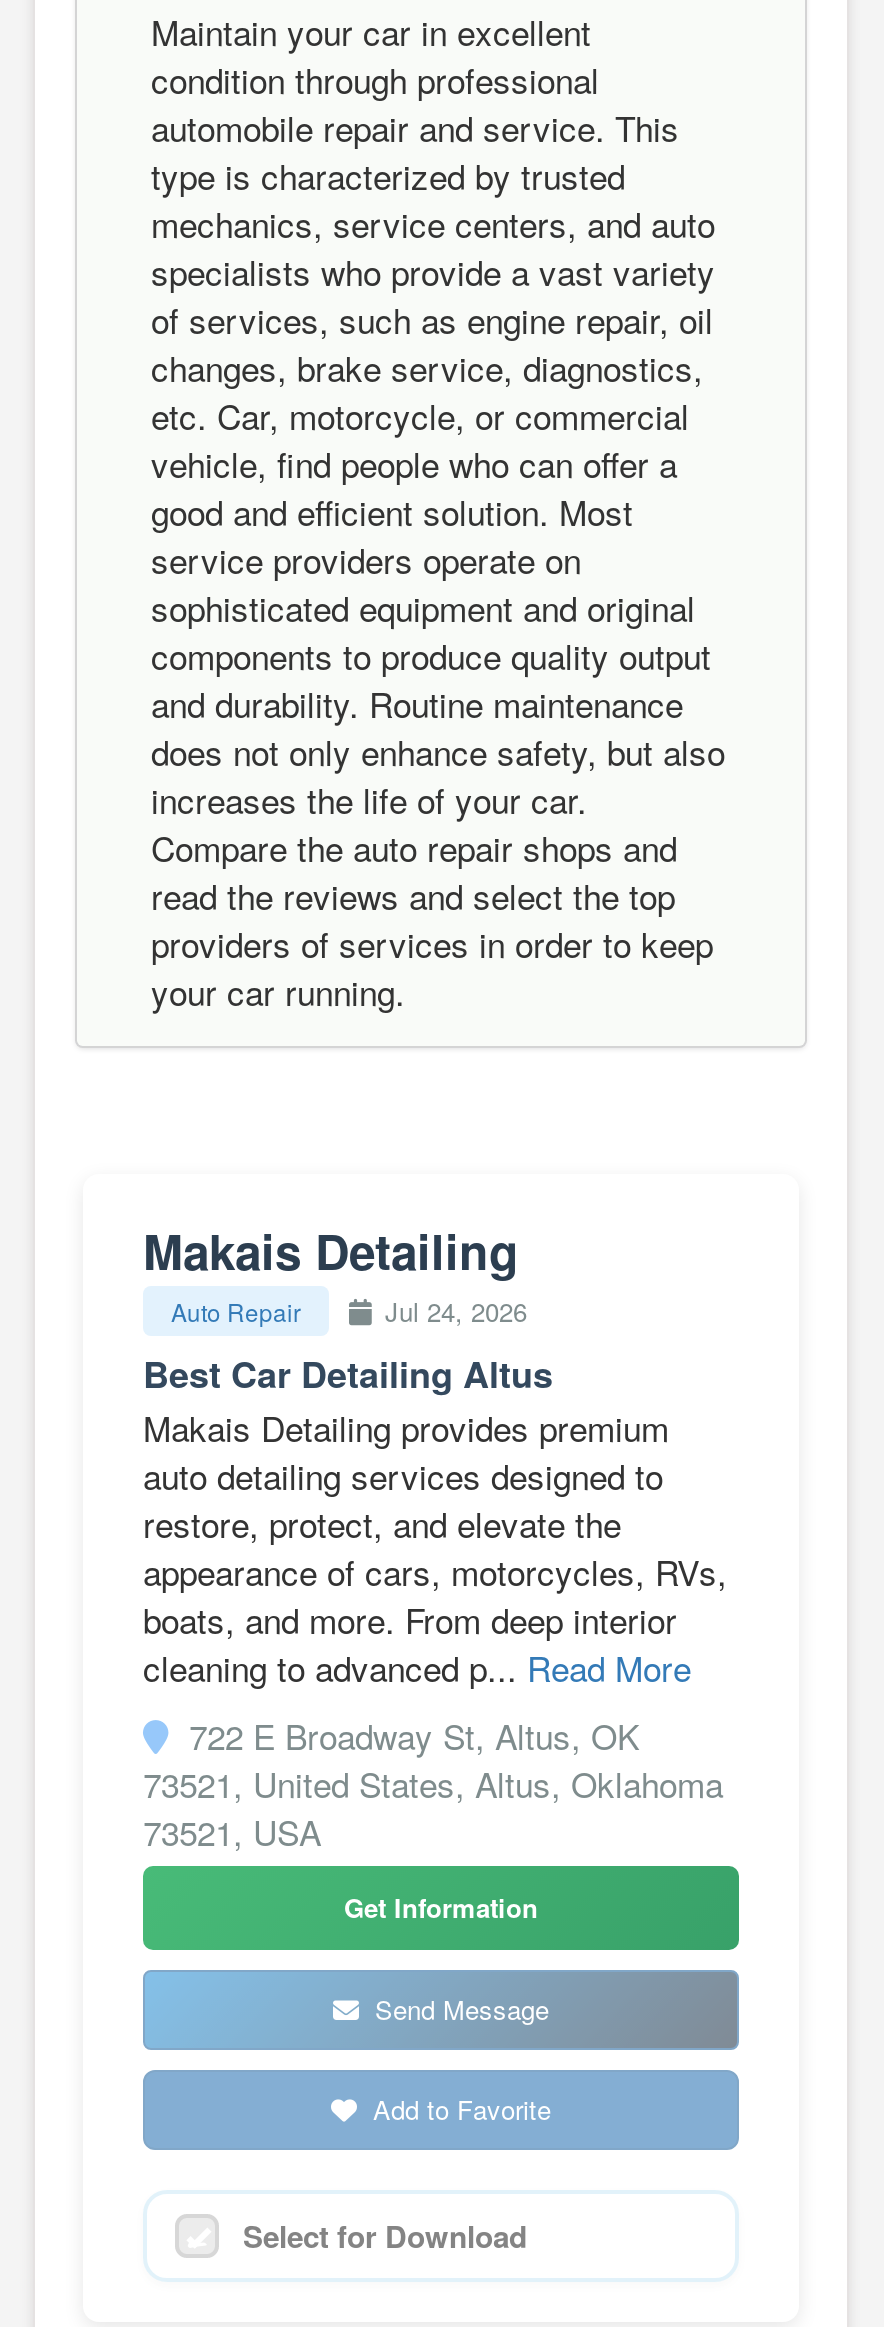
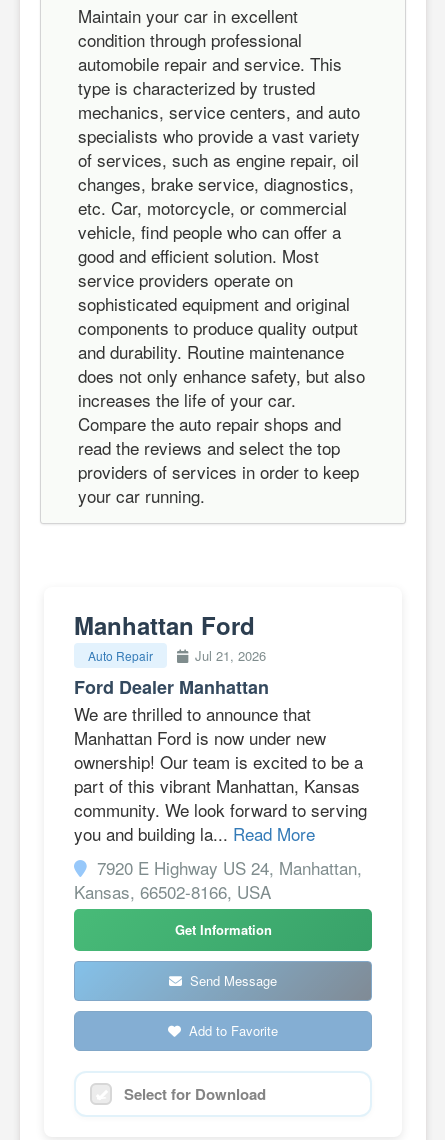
[143,1216,519,1284] Makais Detailing -> [74,608,255,642] Manhattan Ford
[143,1291,727,1856] Jul 24, 2026 | Best Car Detailing Altus | Makais Detailing provides premium | auto detailing services designed to | restore, protect, and elevate the | appearance of cars, motorcycles, RVs, | boats, and more. From deep interior | cleaning to advanced p... Read More | 722 E Broadway St, Altus, OK | 73521, United States, Altus, Oklahoma | 73521, USA -> [74,645,367,904] Jul 21, 2026 | Ford Dealer Manhattan | We are thrilled to announce that | Manhattan Ford is now under new | ownership! Our team is excited to be a | part of this vibrant Manhattan, Kansas | community. We look forward to serving | you and building la... Read More | 7920 E Highway US 24, Manhattan, | Kansas, 66502-8166, USA

